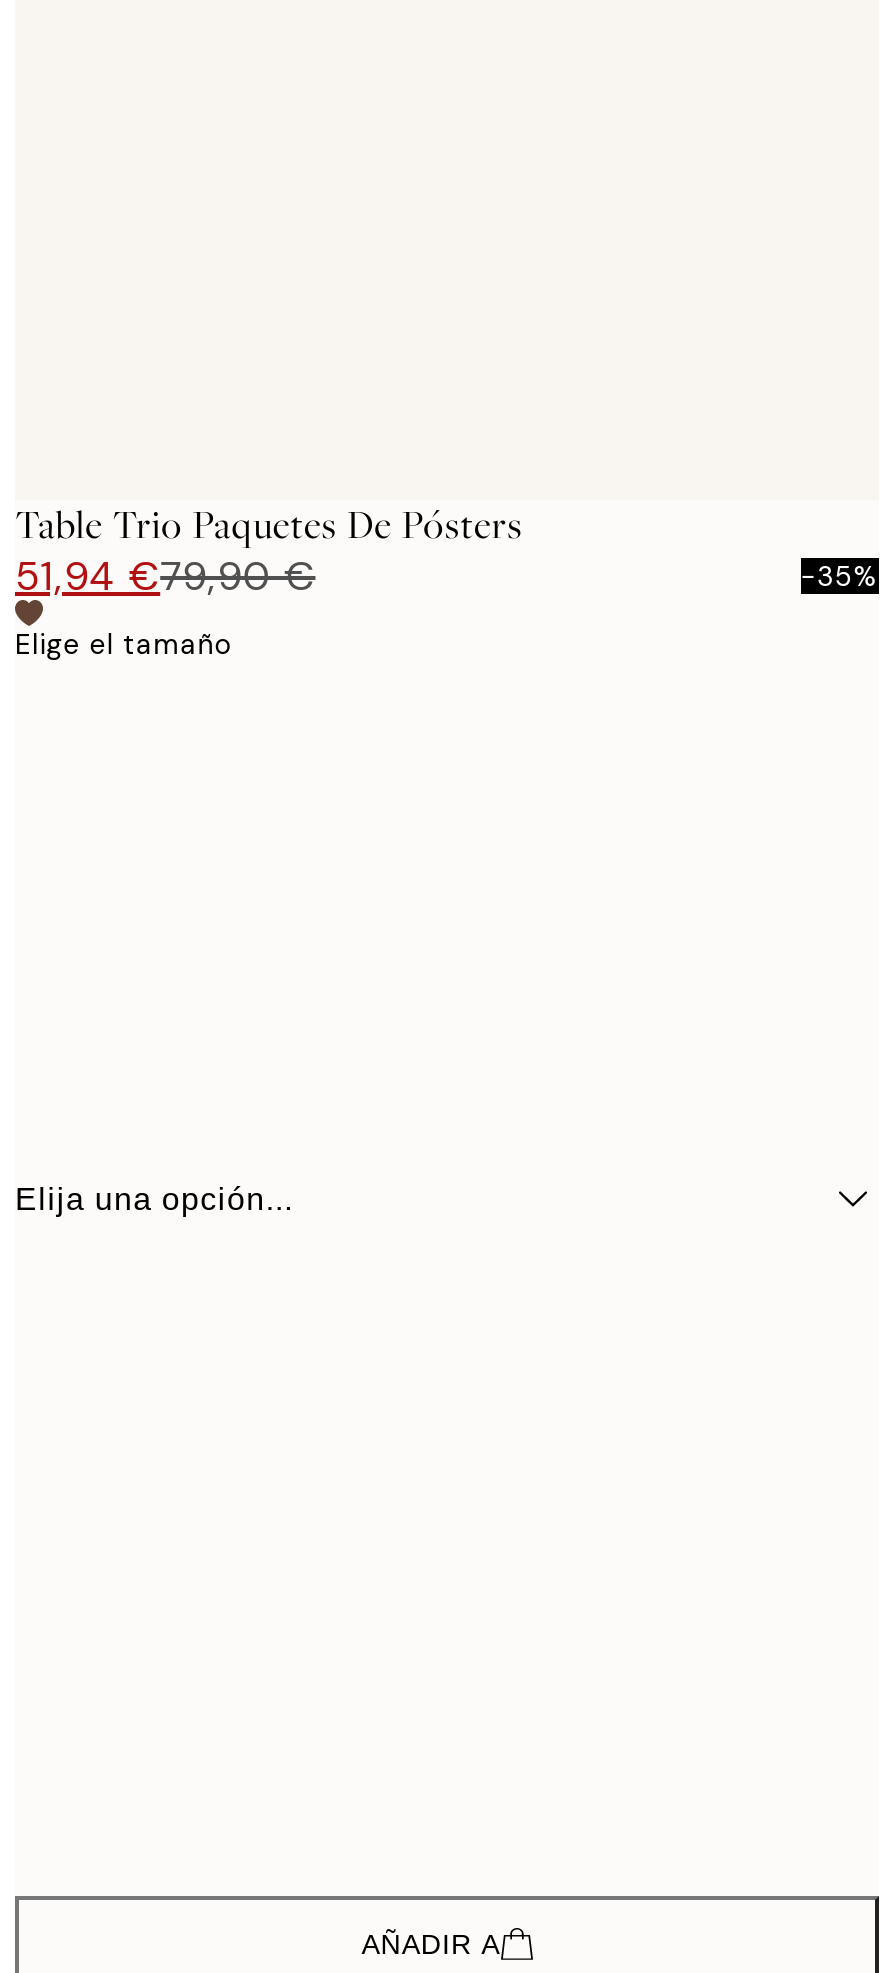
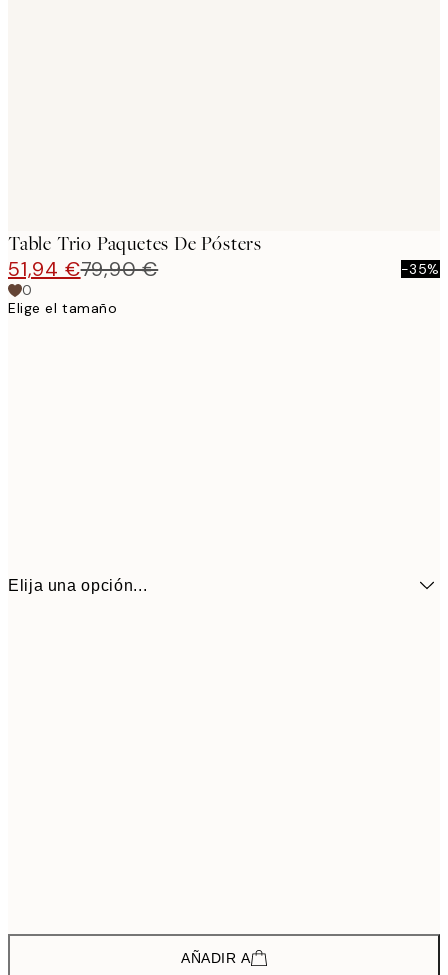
none -> [22,282,32,299] 0

